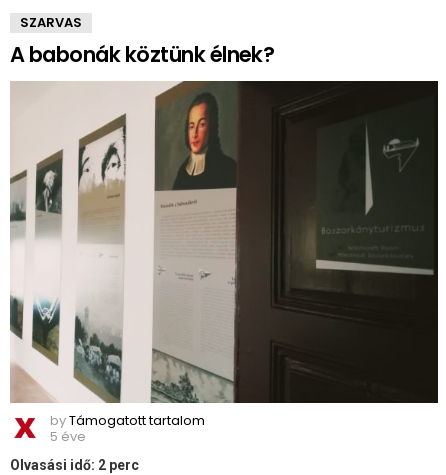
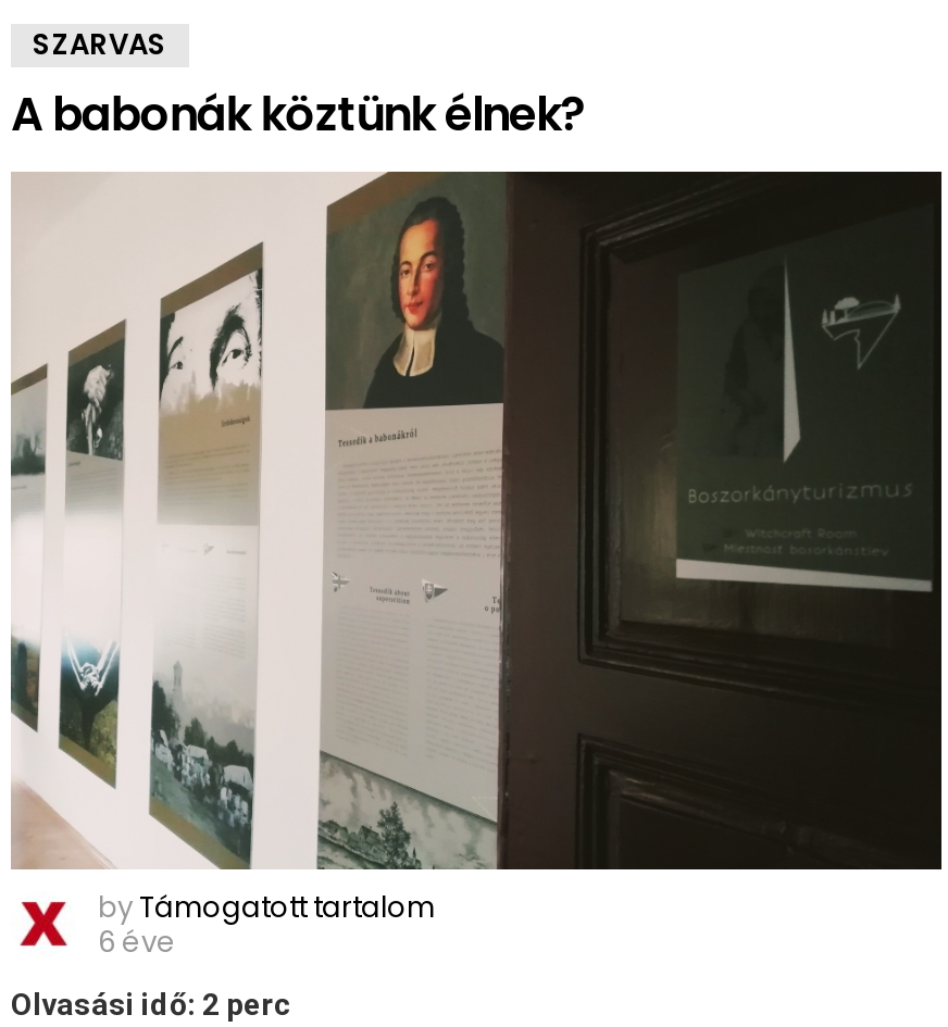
[50,426,86,445] 5 éve -> [98,921,176,963] 6 éve

